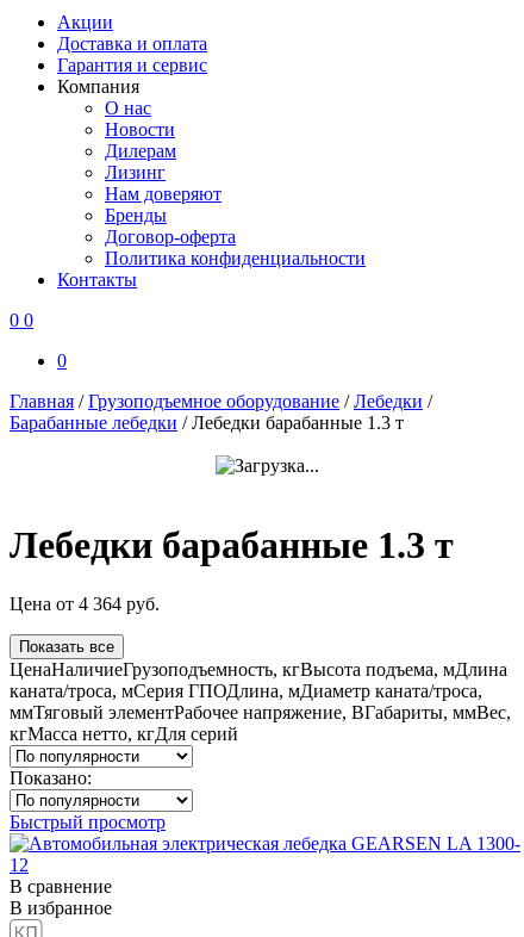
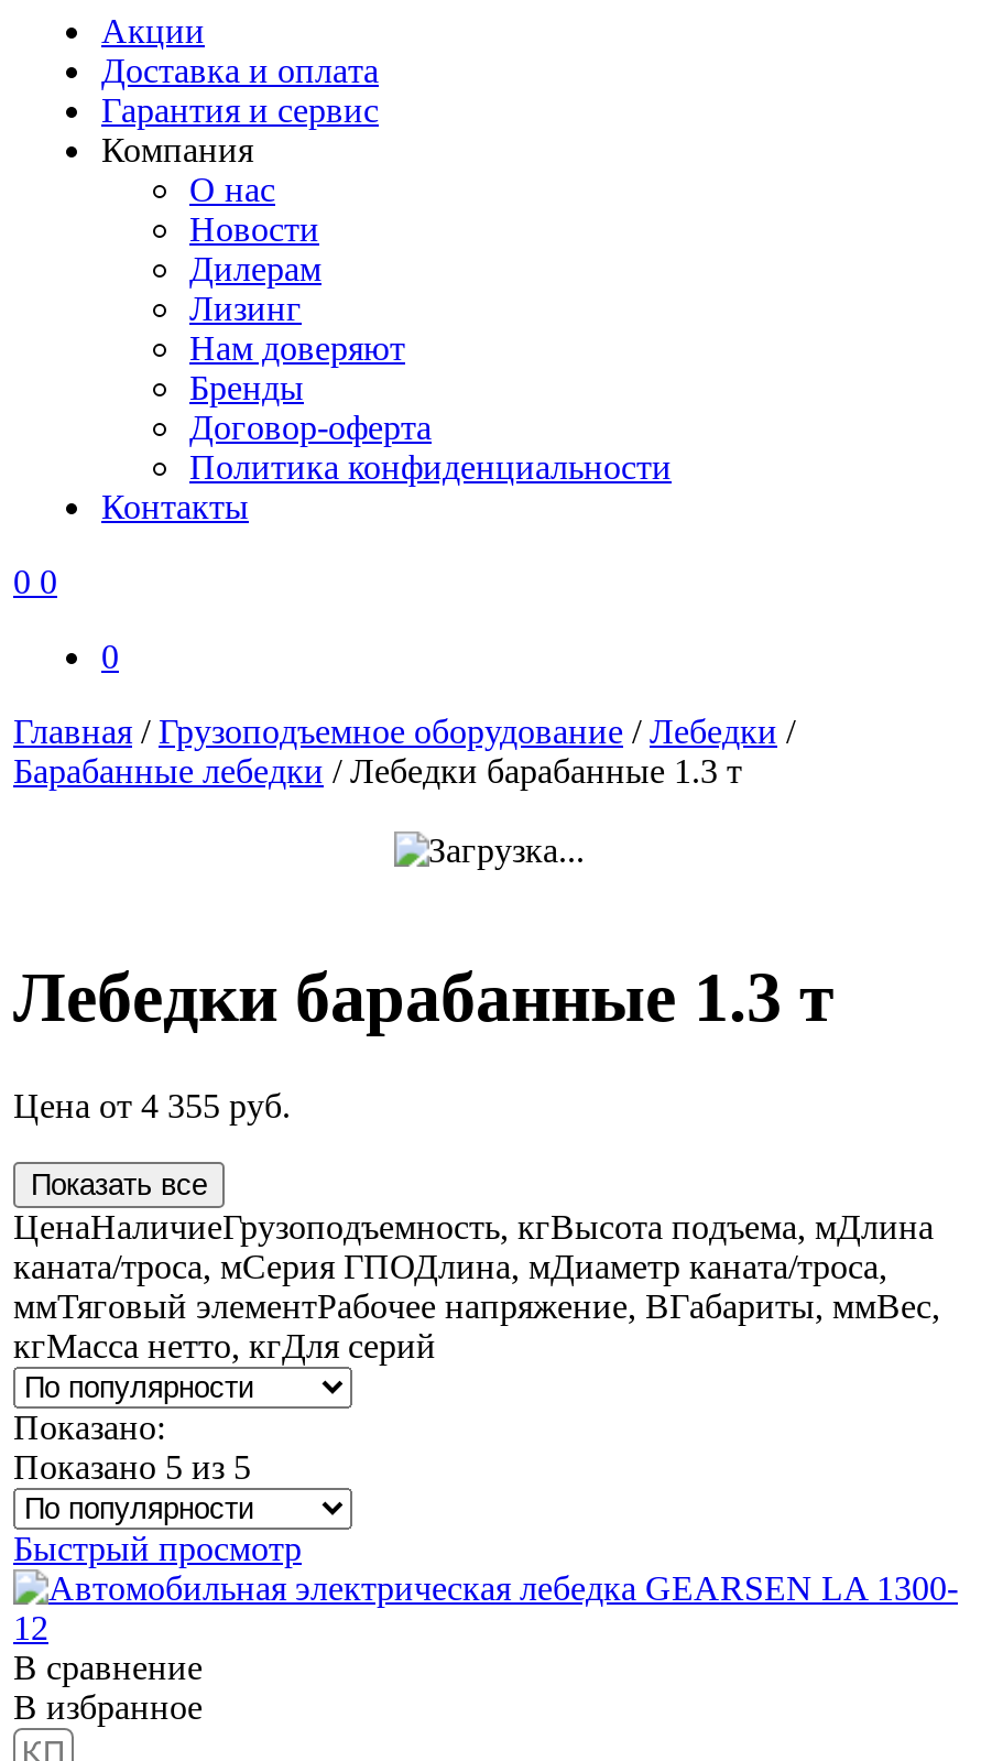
[10,594,160,614] Цена от 4 364 руб. -> [13,1087,291,1124] Цена от 4 355 руб.
none -> [13,1448,251,1485] Показано 5 из 5

